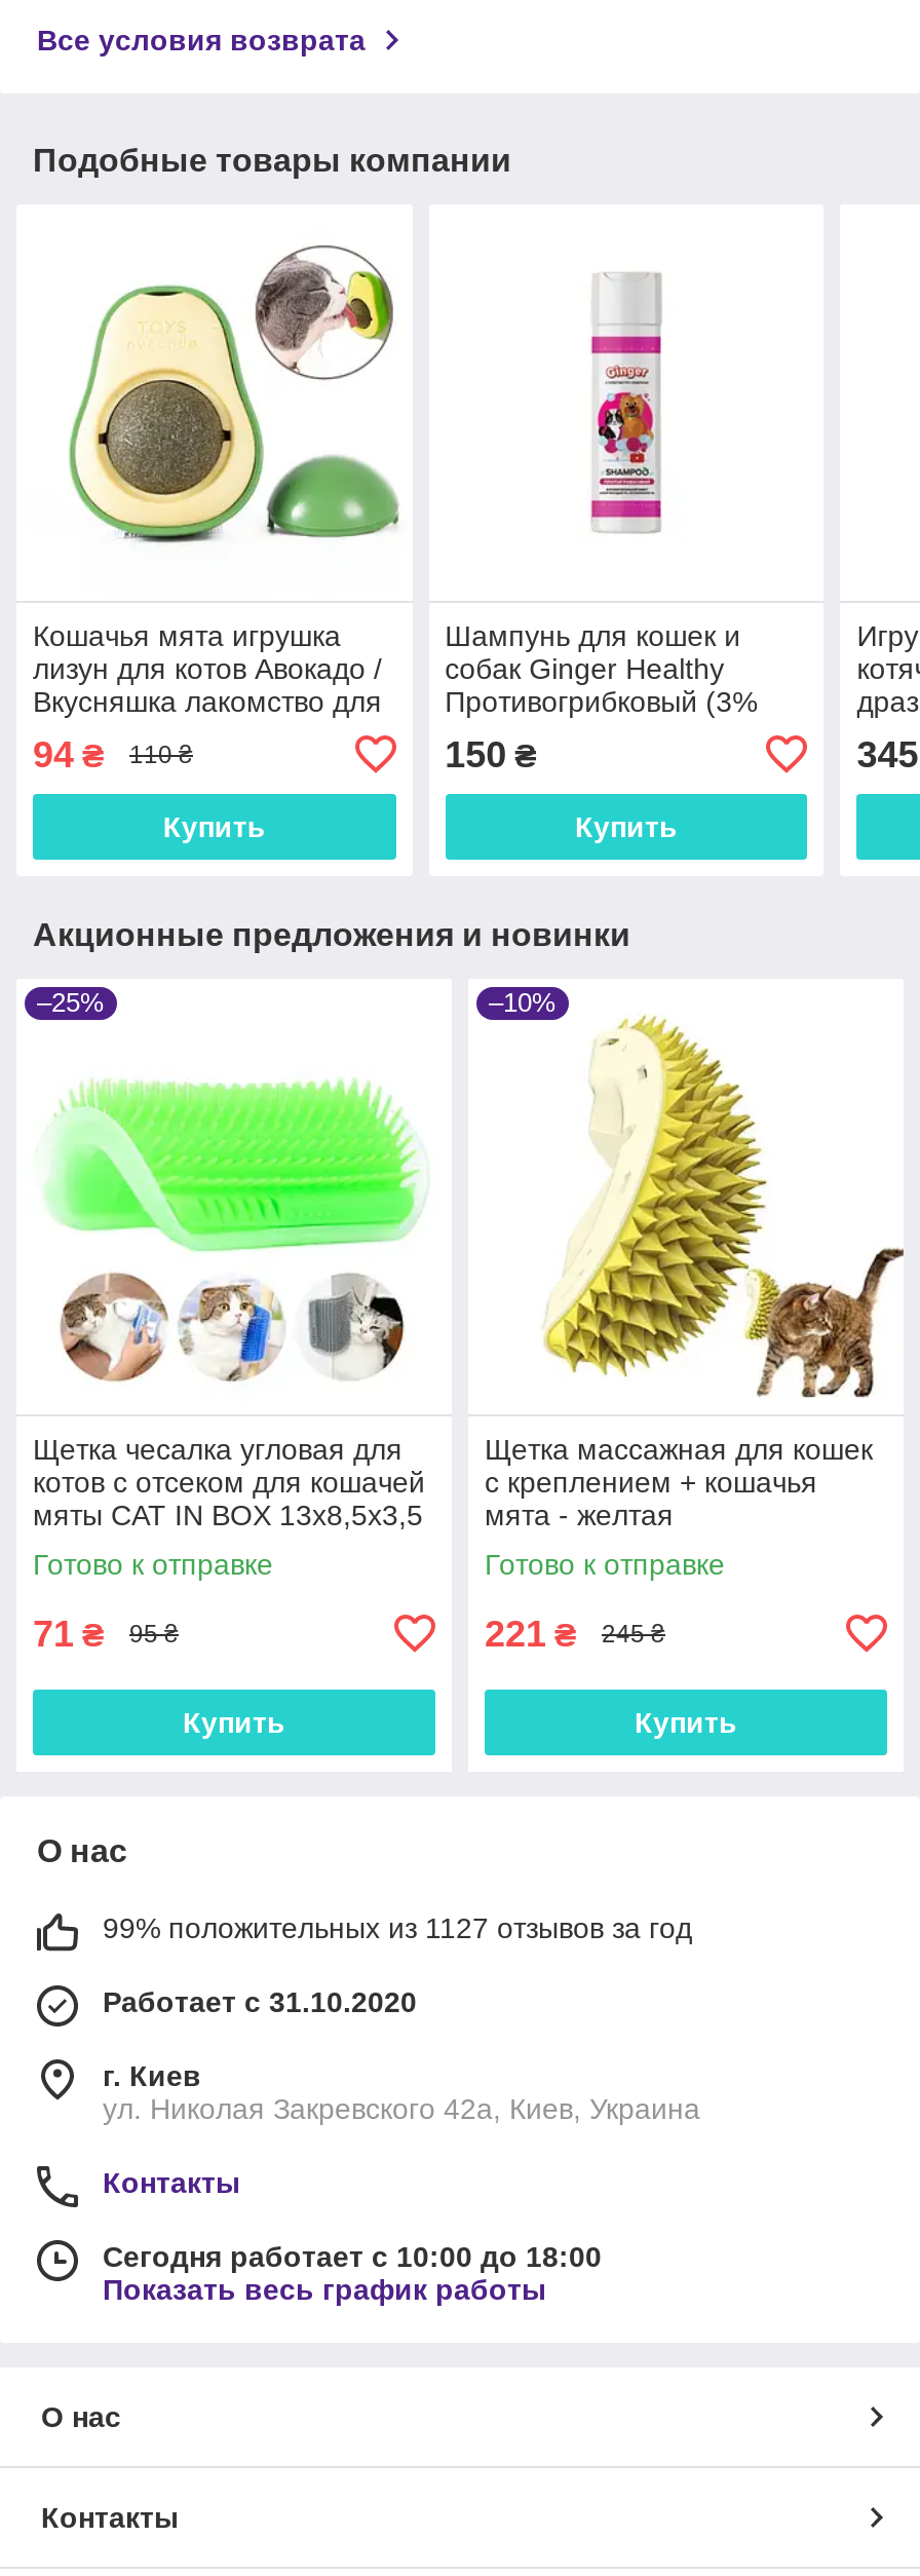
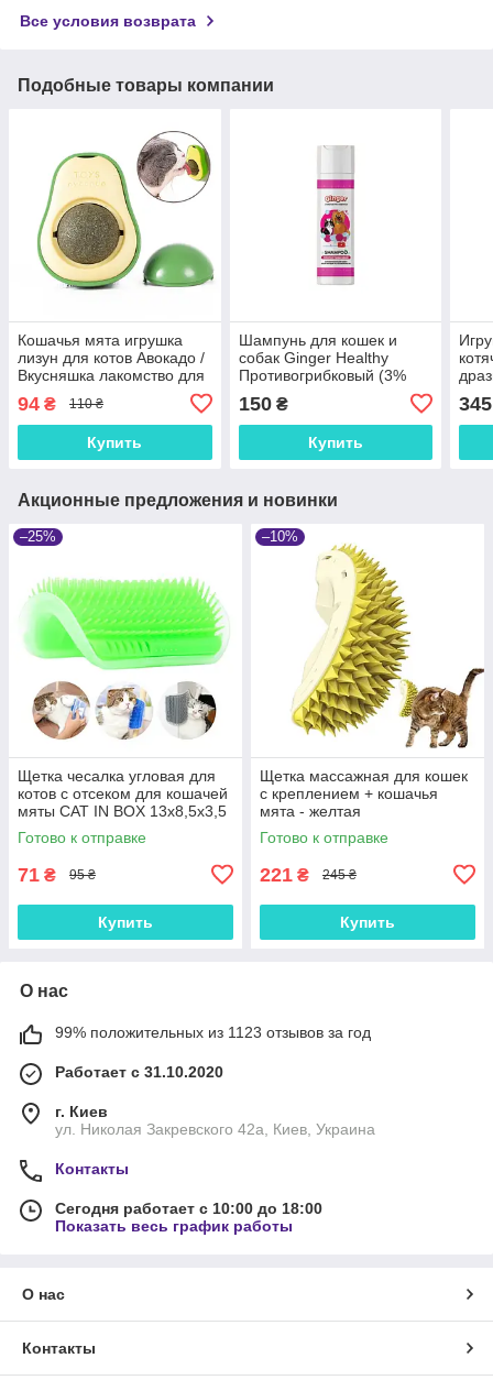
[103,1911,692,1944] 99% положительных из 1127 отзывов за год -> [55,1023,371,1041] 99% положительных из 1123 отзывов за год

